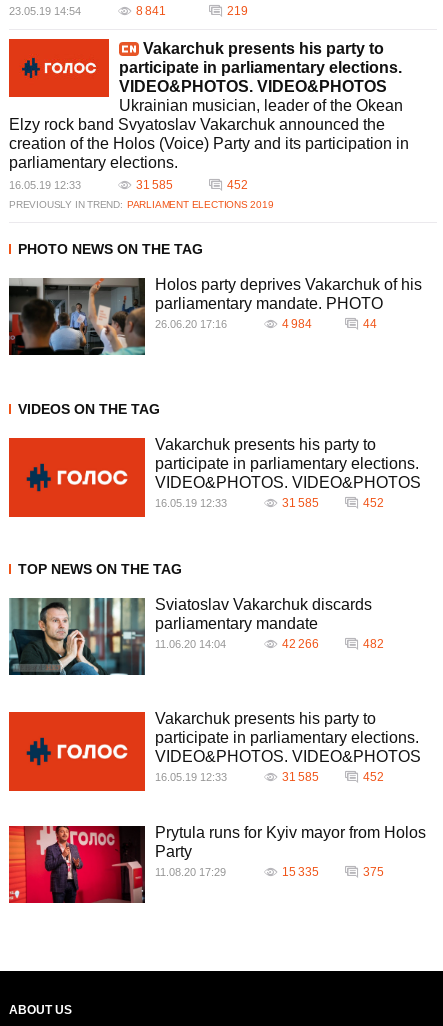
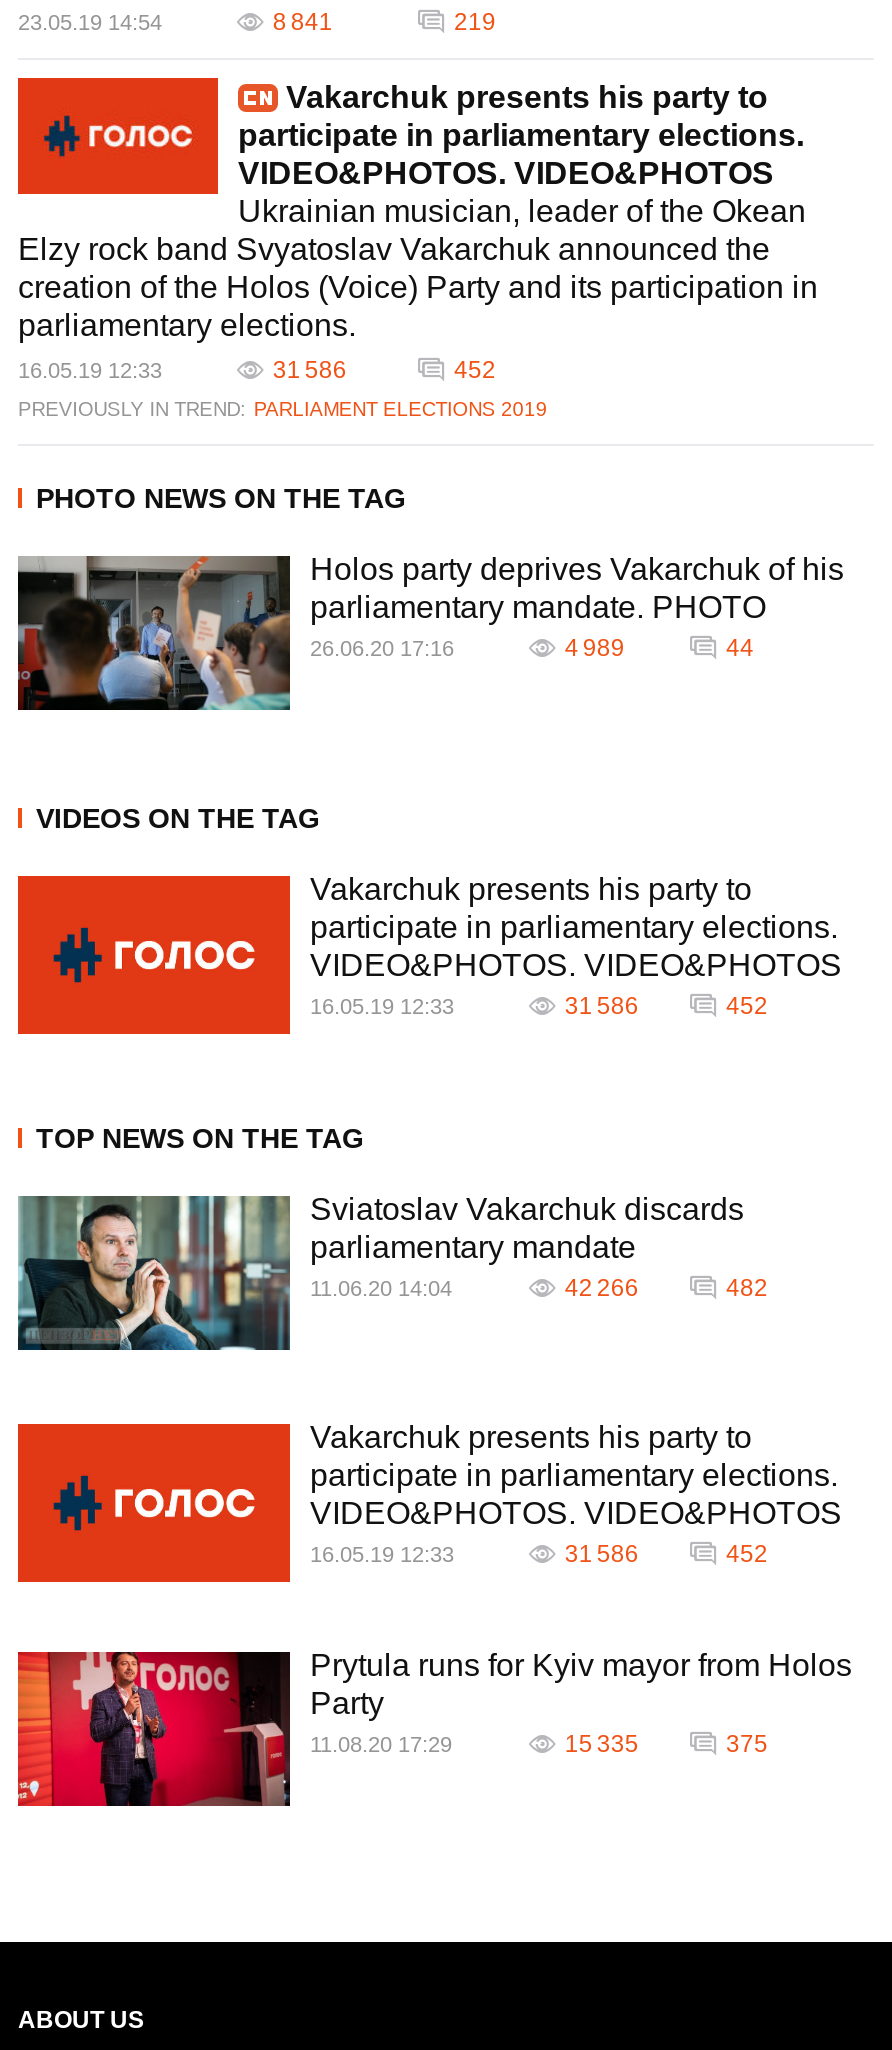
[136,178,173,192] 31 585 -> [273,356,347,384] 31 586
[282,317,312,331] 4 984 -> [565,634,625,662] 4 989
[282,496,319,510] 31 585 -> [565,992,639,1020] 31 586
[282,770,319,784] 31 585 -> [565,1540,639,1568] 31 586

